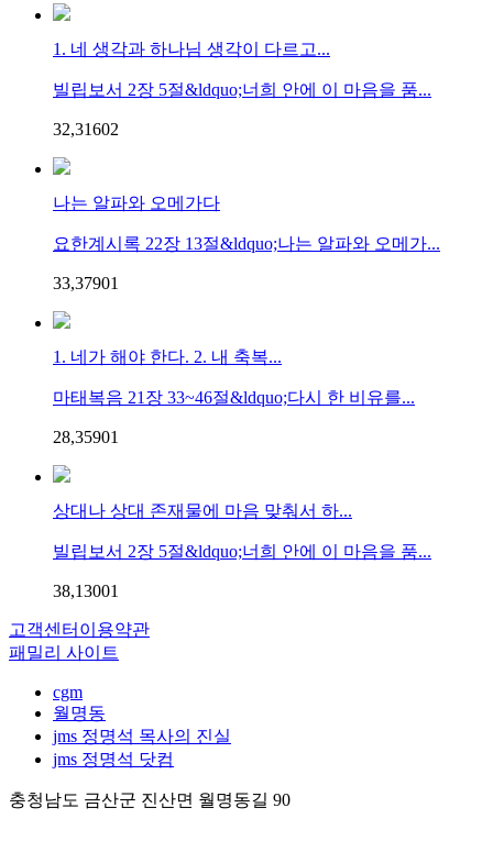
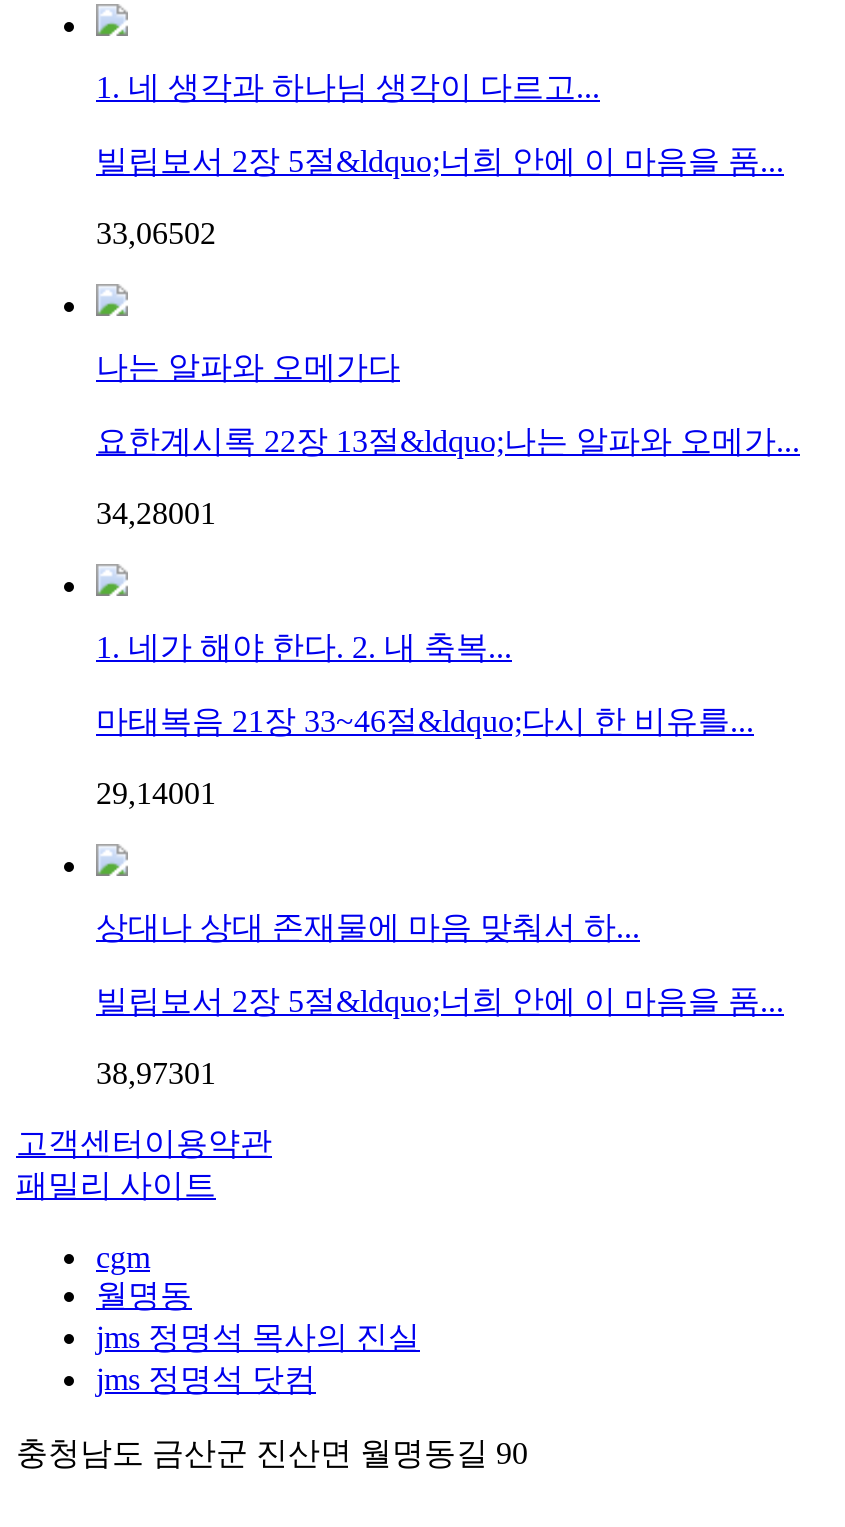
[53,120,119,139] 32,31602 -> [96,217,216,251] 33,06502
[53,274,119,293] 33,37901 -> [96,497,216,531] 34,28001
[53,428,119,447] 28,35901 -> [96,777,216,811] 29,14001
[53,582,119,601] 38,13001 -> [96,1057,216,1091] 38,97301

